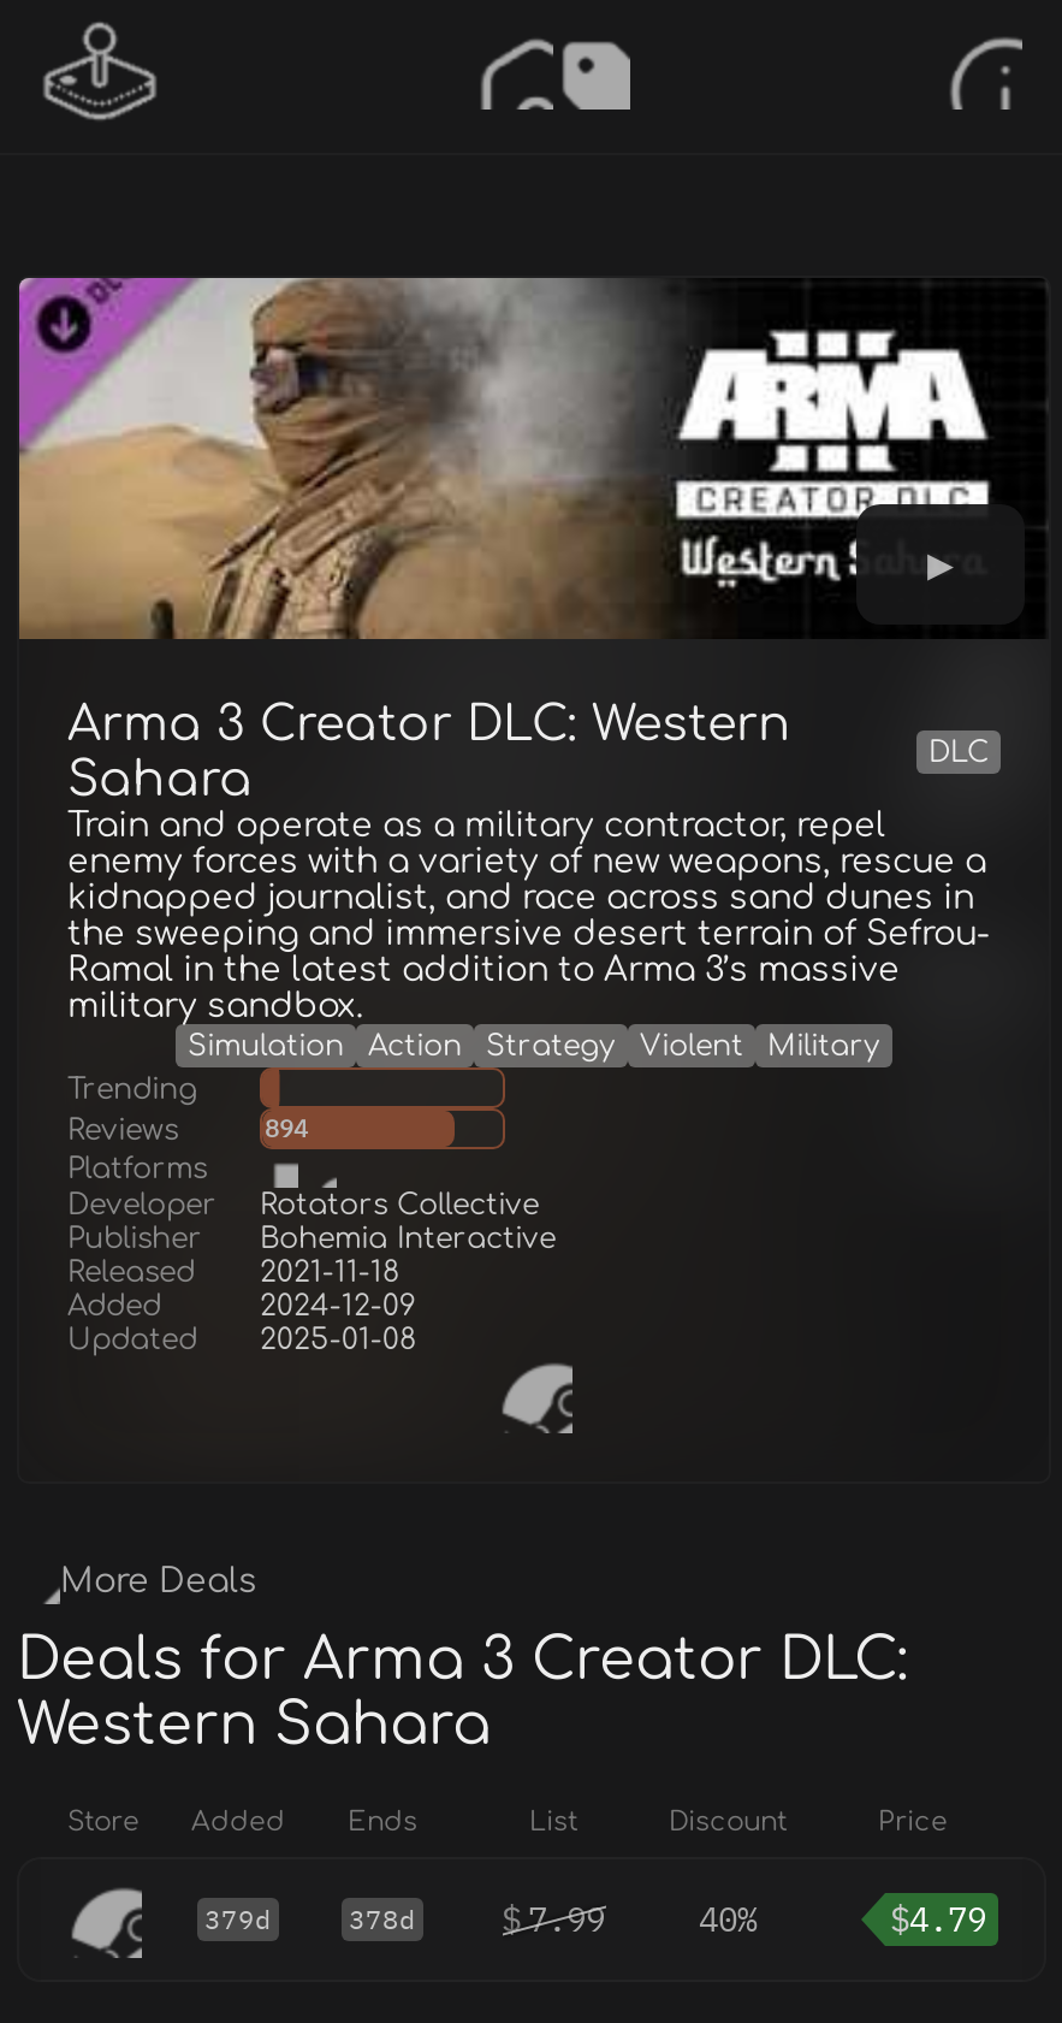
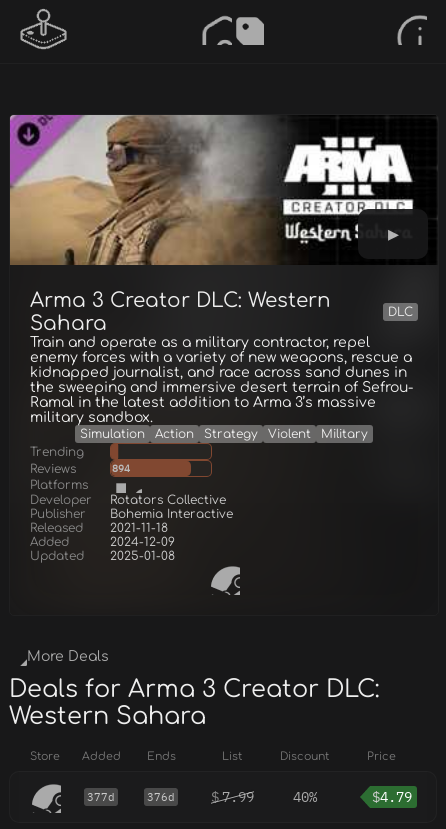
[204,1903,416,1936] 379d | 378d -> [87,790,175,804] 377d | 376d

